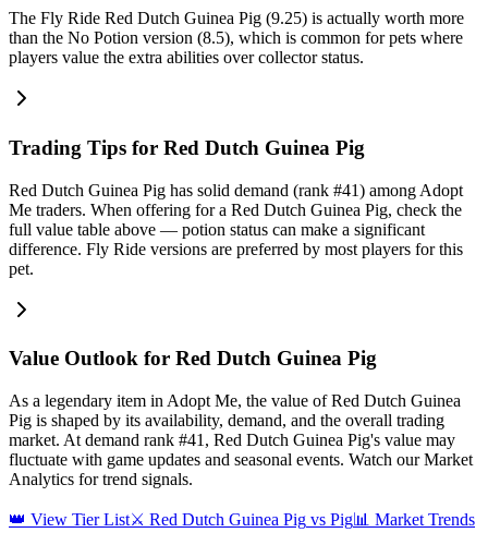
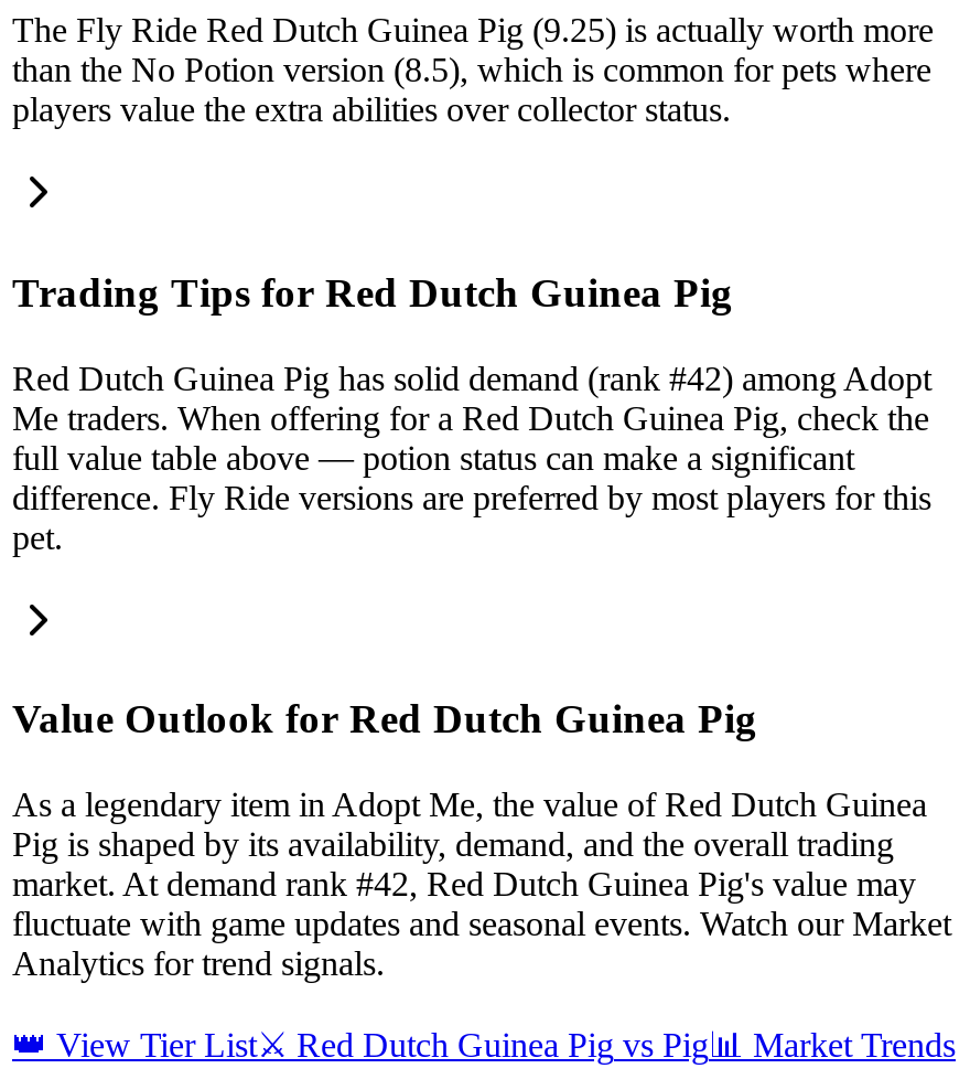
[9,181,463,199] Red Dutch Guinea Pig has solid demand (rank #41) among Adopt -> [12,359,931,397] Red Dutch Guinea Pig has solid demand (rank #42) among Adopt
[9,431,455,449] market. At demand rank #41, Red Dutch Guinea Pig's value may -> [12,865,916,903] market. At demand rank #42, Red Dutch Guinea Pig's value may

